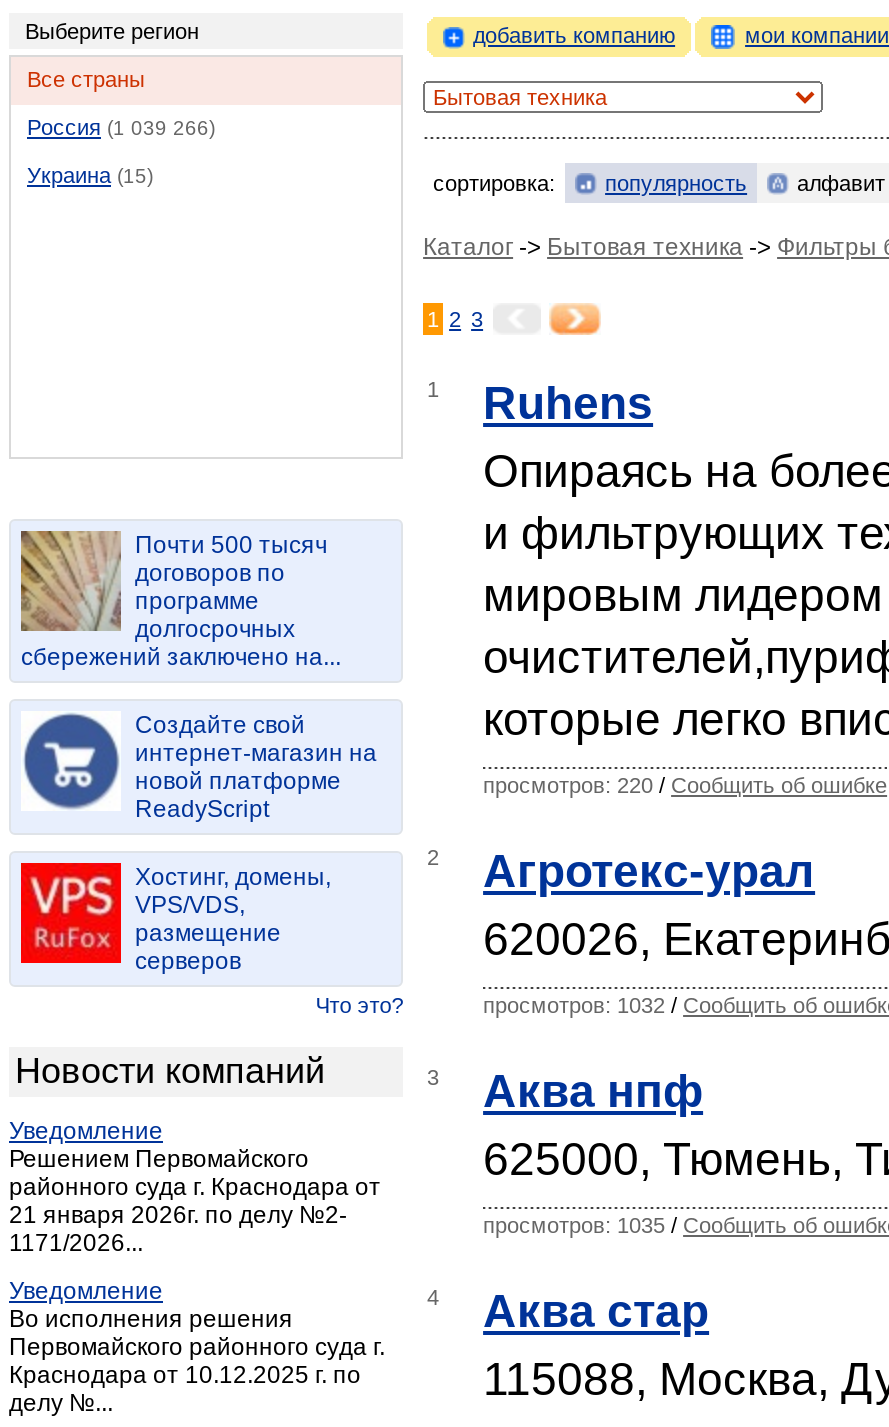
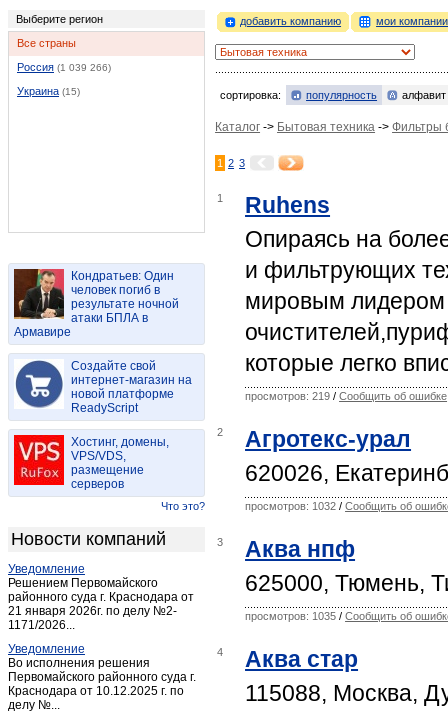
[19,529,341,671] [image] | Почти 500 тысяч | договоров по | программе | долгосрочных | сбережений заключено на... -> [13,268,179,339] [image] | Кондратьев: Один | человек погиб в | результате ночной | атаки БПЛА в | Армавире
[483,773,887,797] просмотров: 220 / Сообщить об ошибке -> [245,390,447,402] просмотров: 219 / Сообщить об ошибке

